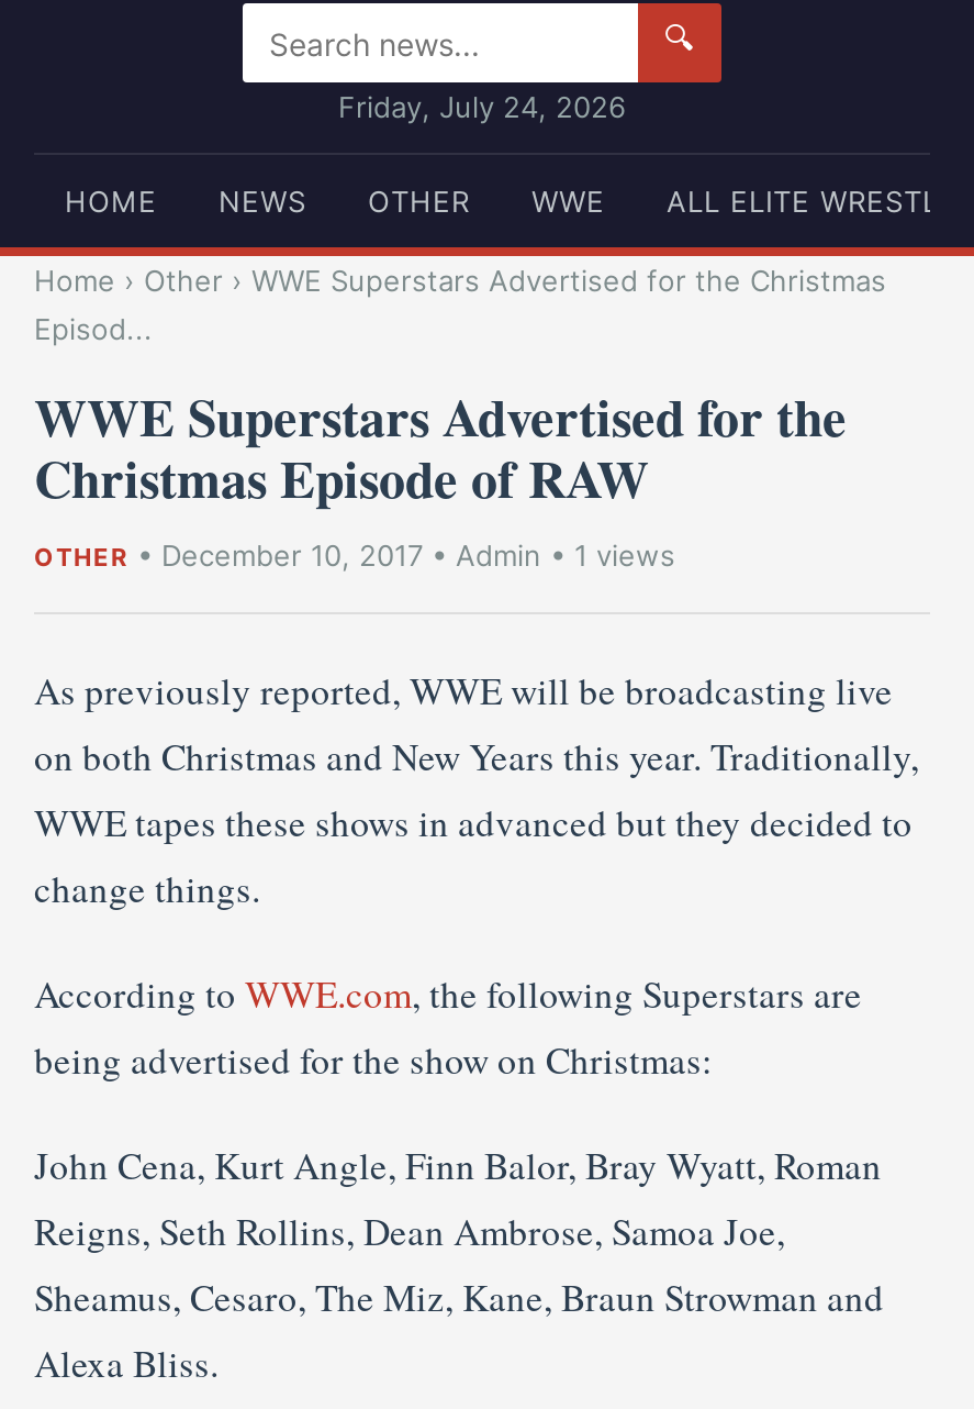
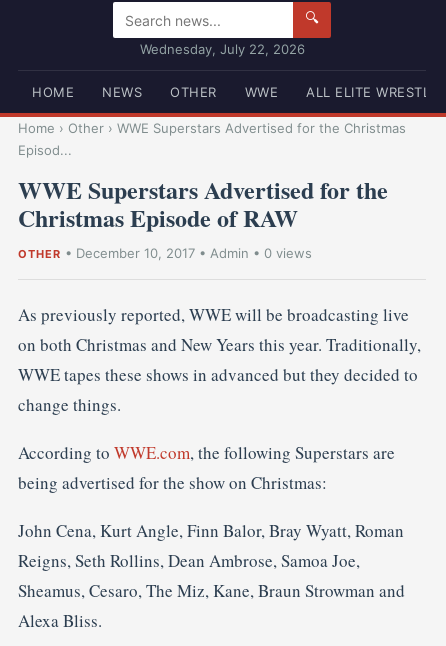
[338,89,626,124] Friday, July 24, 2026 -> [139,41,304,57] Wednesday, July 22, 2026
[34,537,675,573] OTHER • December 10, 2017 • Admin • 1 views -> [18,245,312,261] OTHER • December 10, 2017 • Admin • 0 views

